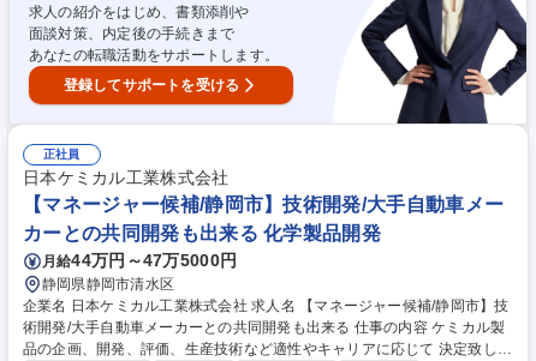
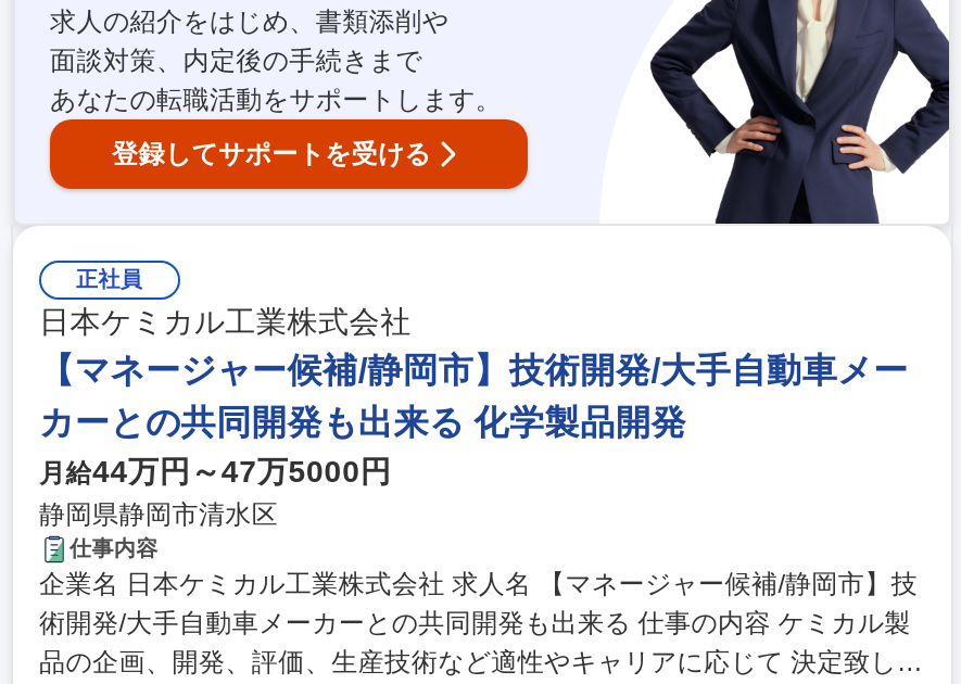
none -> [69,536,158,560] 仕事内容

